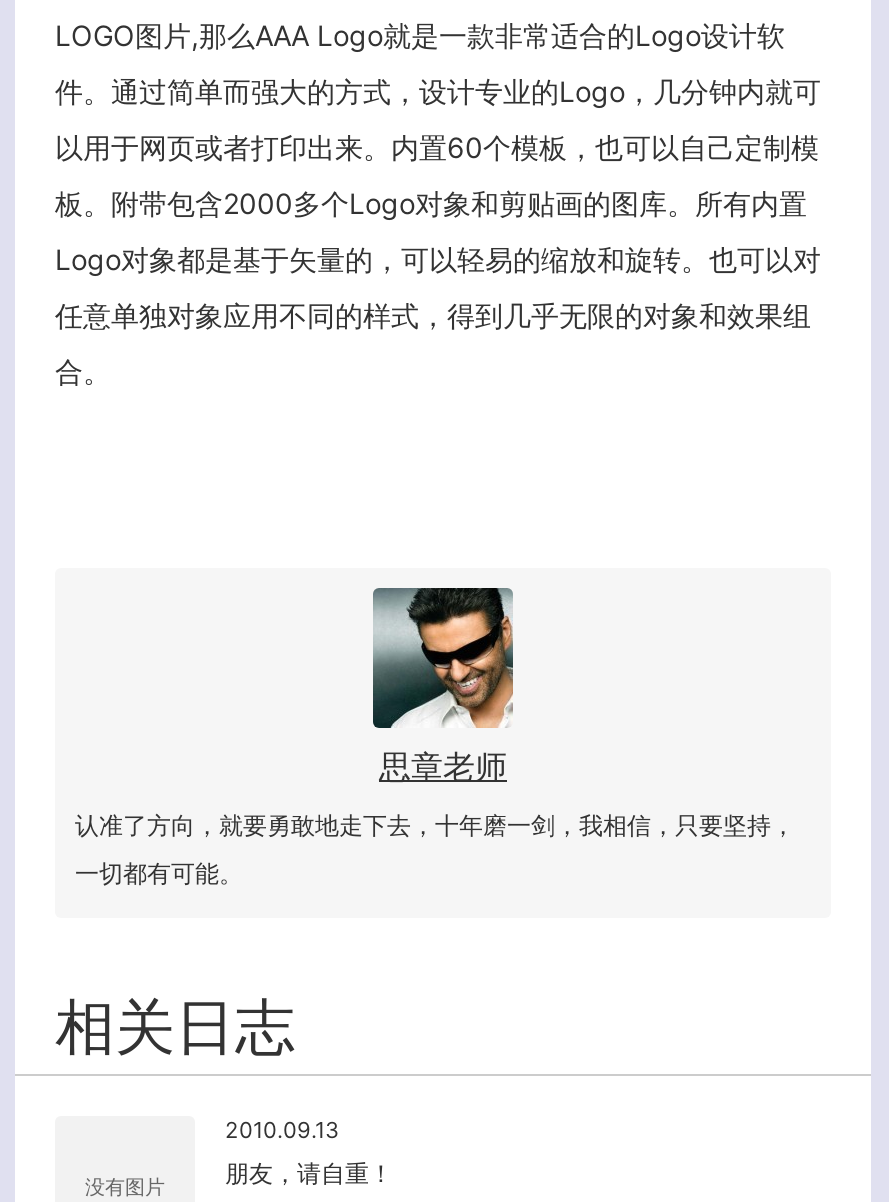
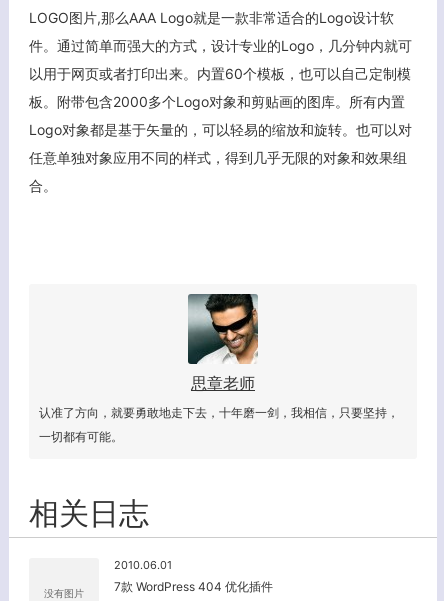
[225,1115,339,1143] 2010.09.13 -> [114,557,172,571] 2010.06.01
[225,1157,393,1187] 朋友，请自重！ -> [114,578,273,593] 7款 WordPress 404 优化插件

